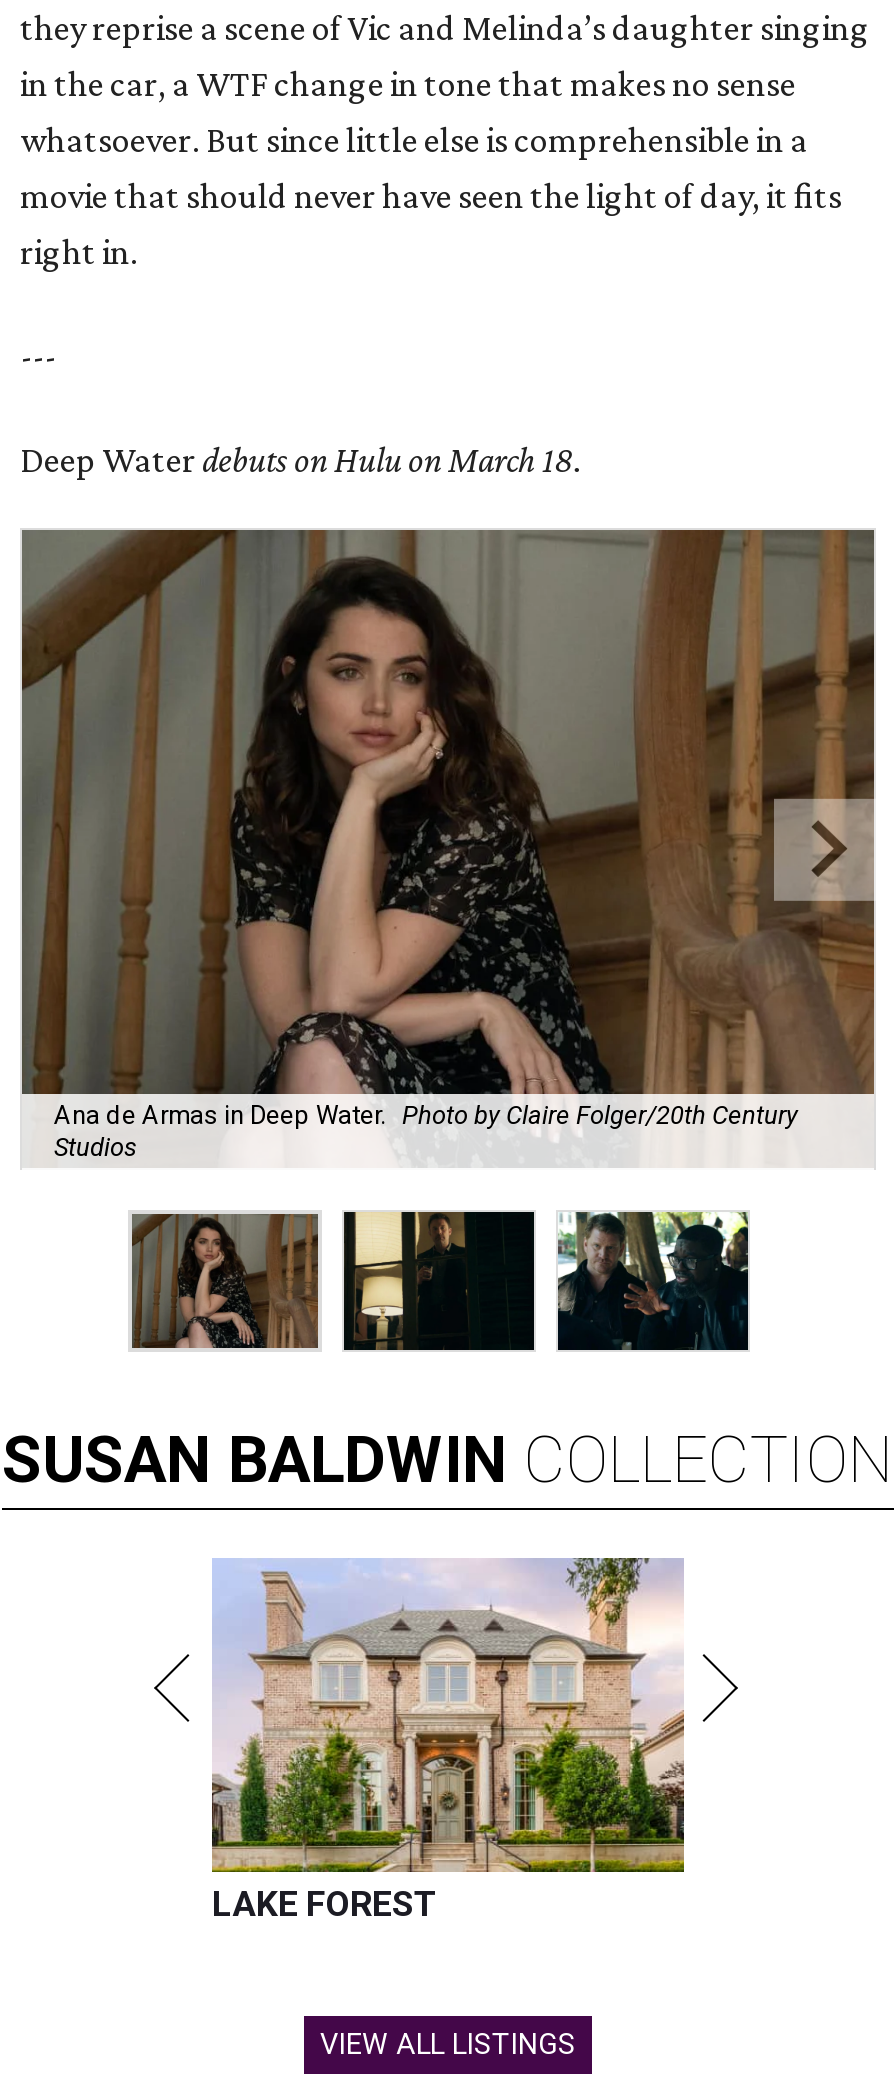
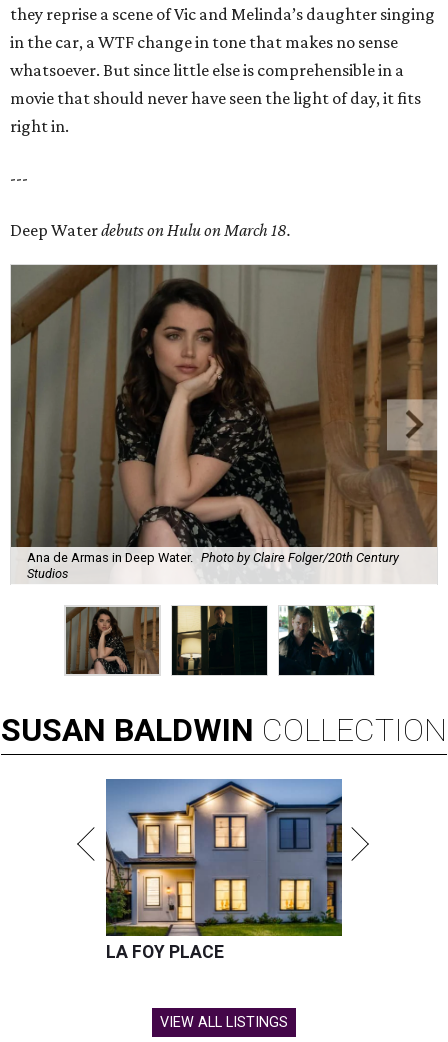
[210,1556,686,1924] [image] | LAKE FOREST -> [105,778,343,962] [image] | LA FOY PLACE

